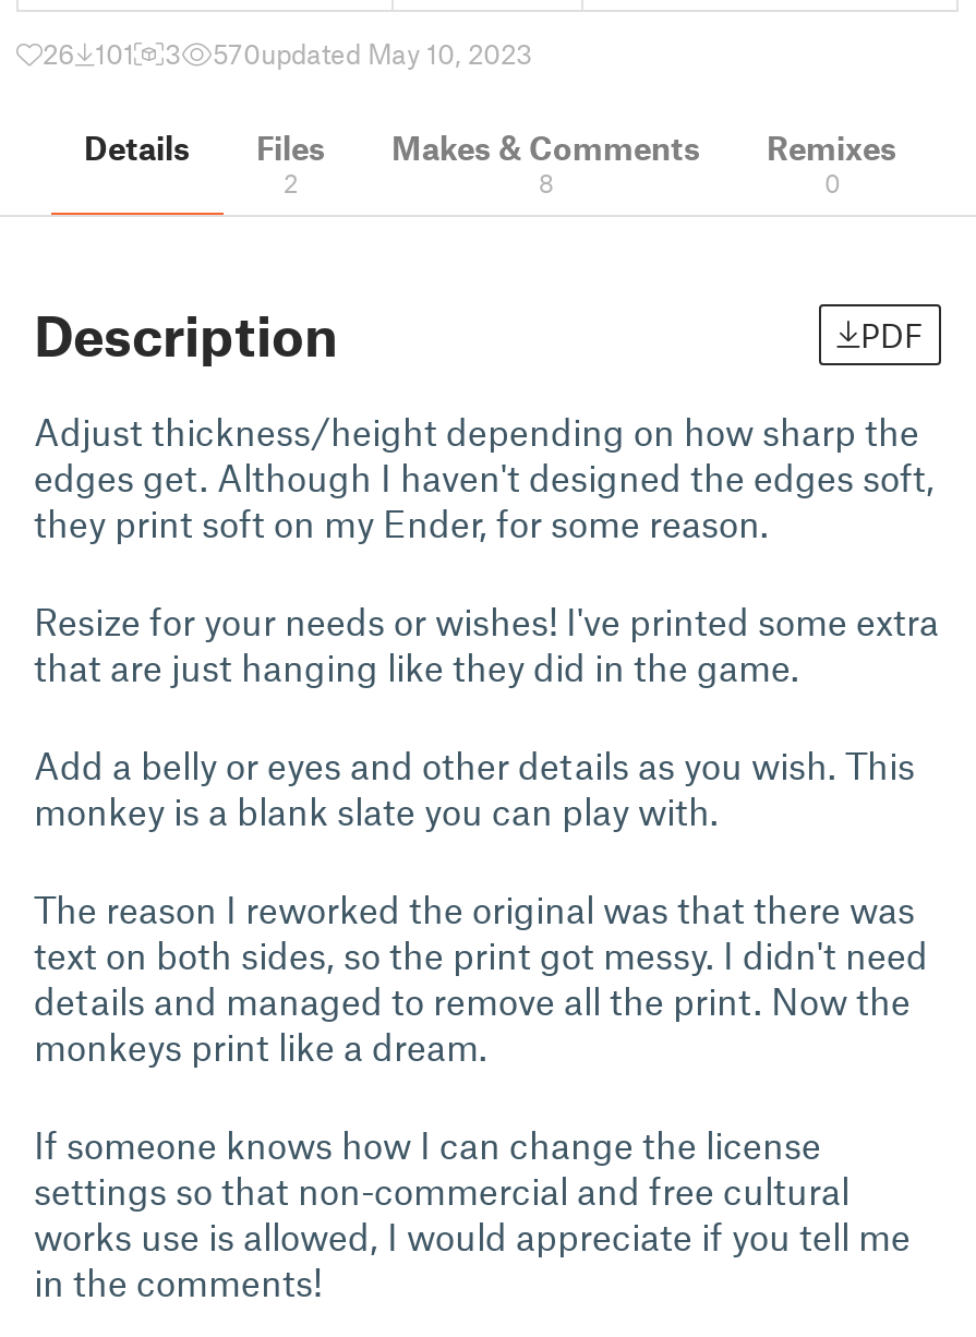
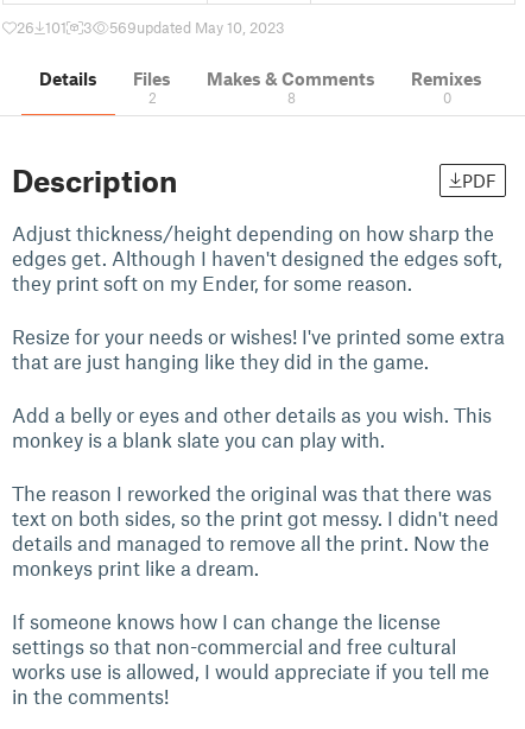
[213,36,533,71] 570updated May 10, 2023 -> [109,18,285,37] 569updated May 10, 2023

